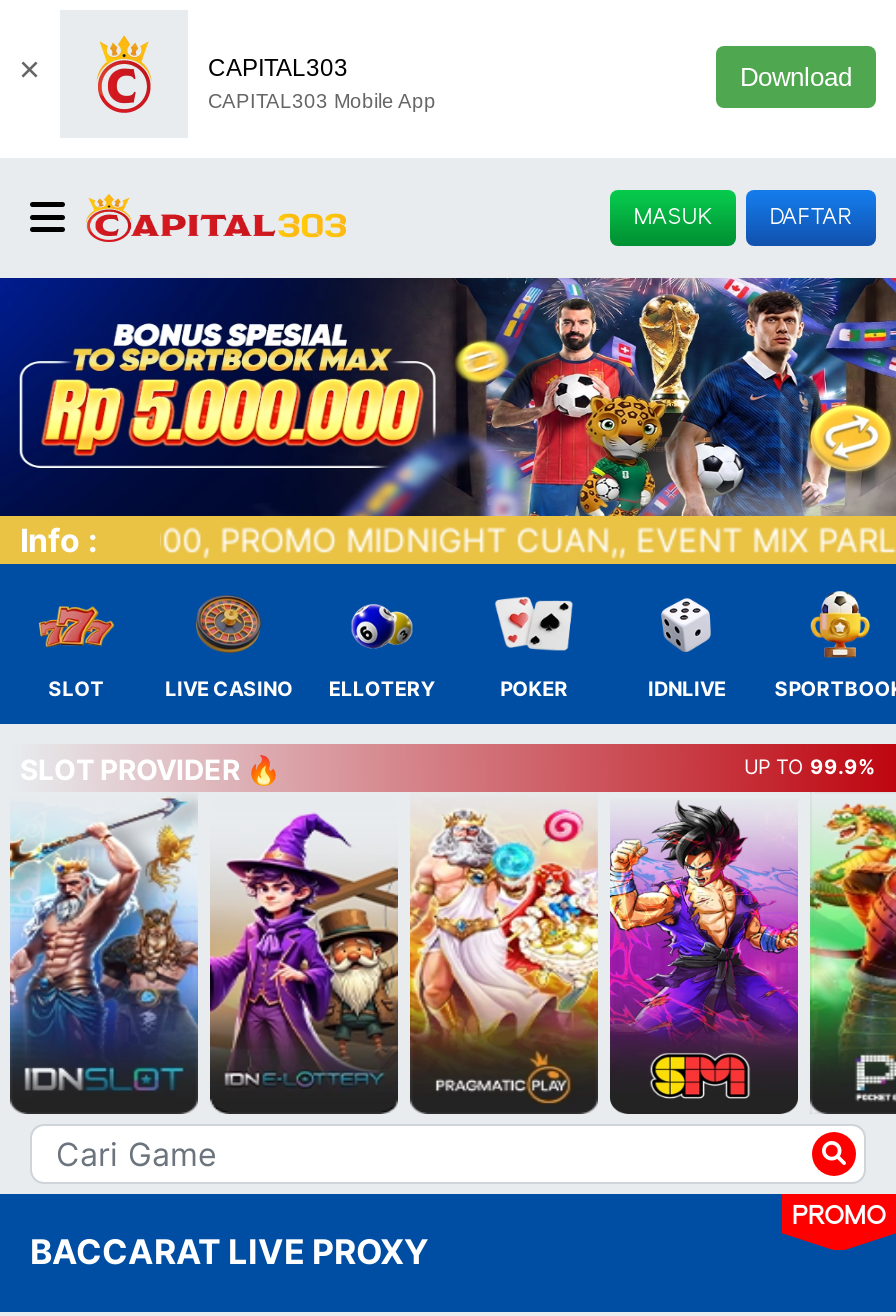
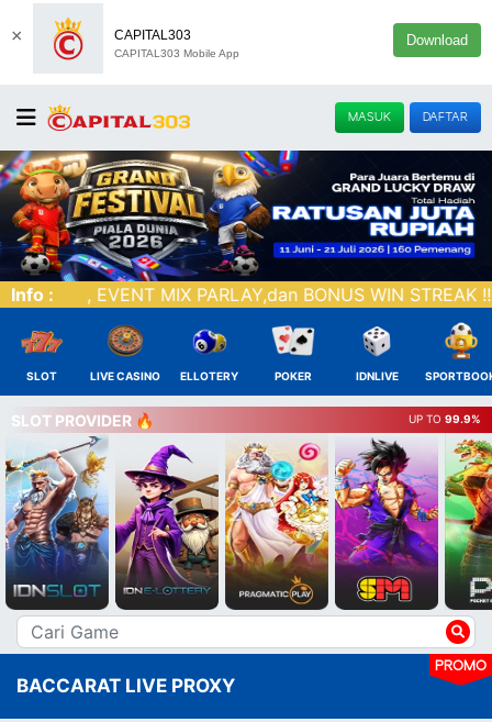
[6,276,890,558] [image] -> [3,149,489,304] [image]

